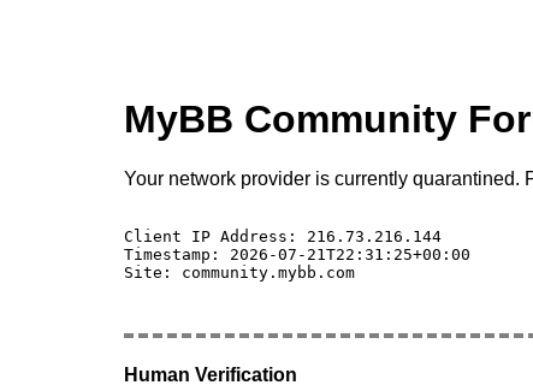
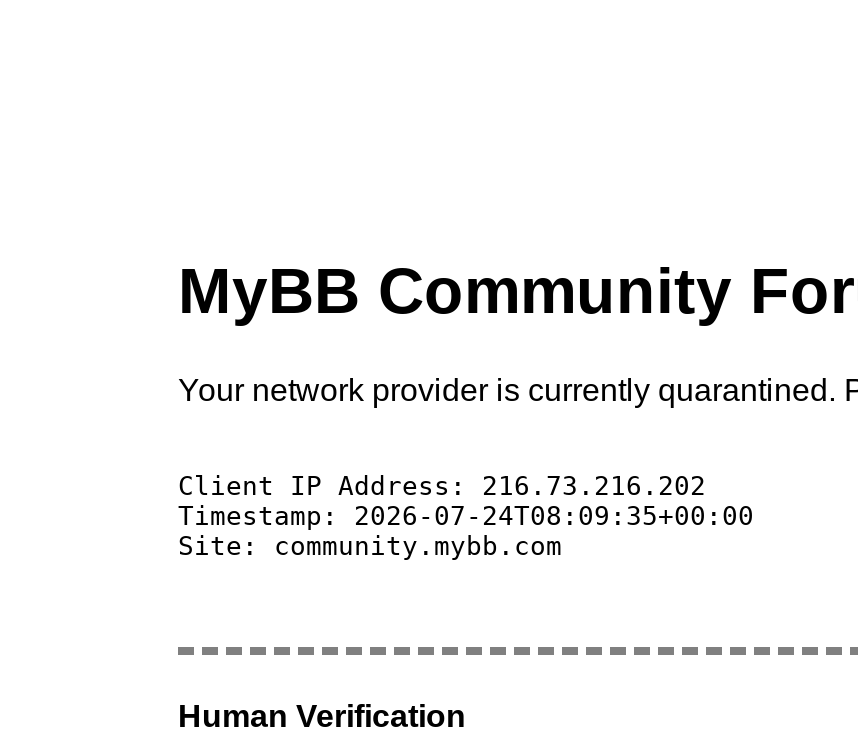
[124,227,451,245] Client IP Address: 216.73.216.144 -> [178,471,722,501] Client IP Address: 216.73.216.202
[124,245,470,263] Timestamp: 2026-07-21T22:31:25+00:00 -> [178,501,754,531] Timestamp: 2026-07-24T08:09:35+00:00

